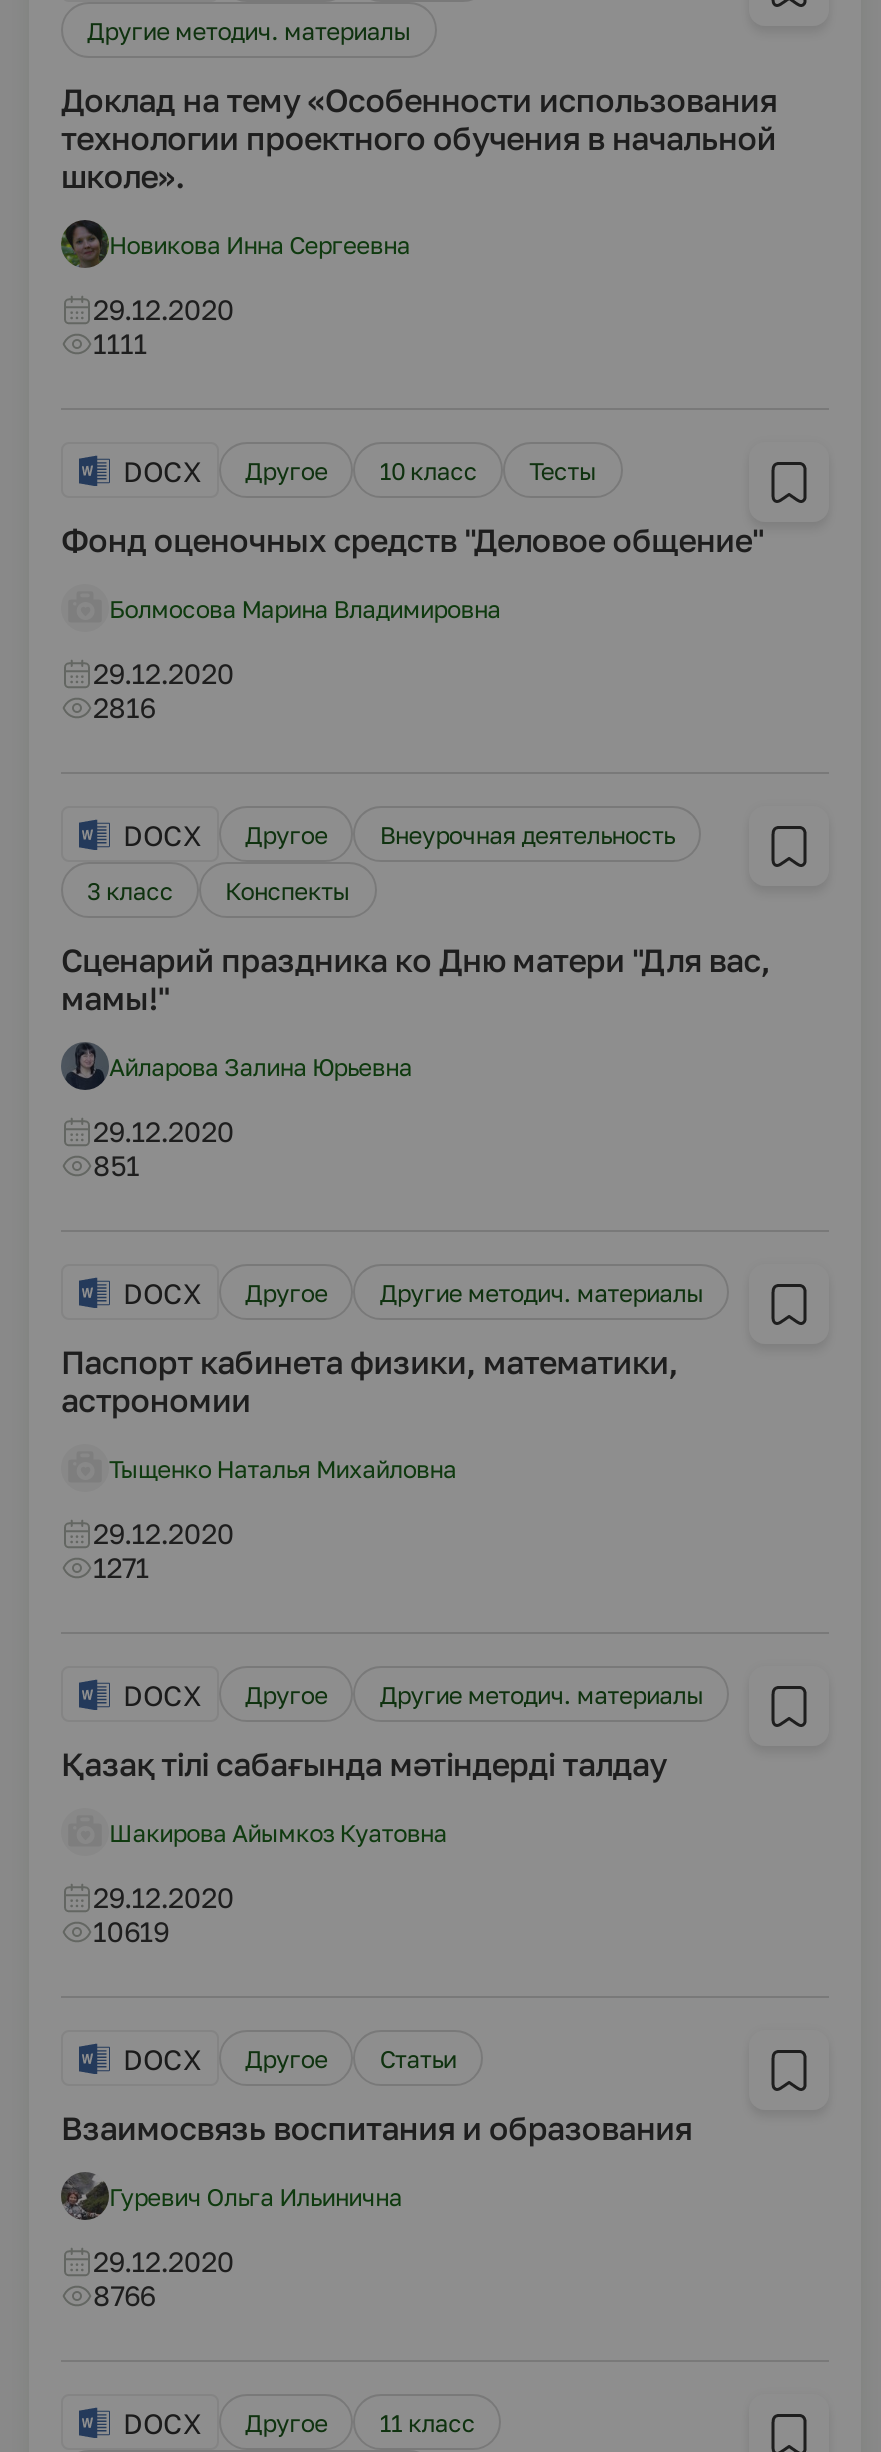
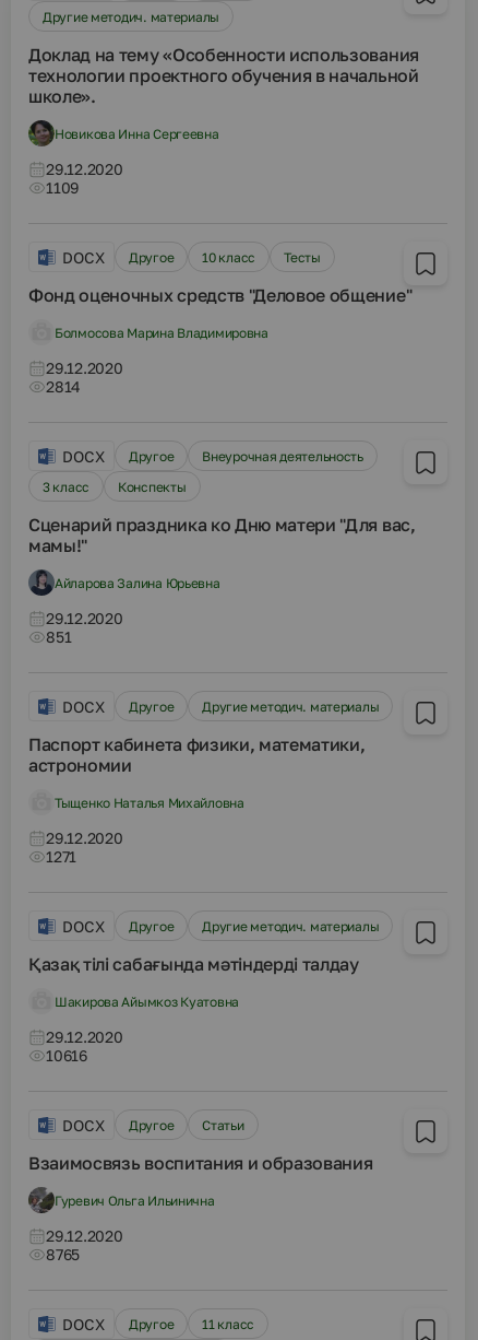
[93,326,147,360] 1111 -> [46,178,79,197] 1109
[93,690,155,724] 2816 -> [46,377,81,396] 2814
[93,1914,169,1948] 10619 -> [46,1046,87,1065] 10616
[93,2278,155,2312] 8766 -> [46,1245,80,1263] 8765

